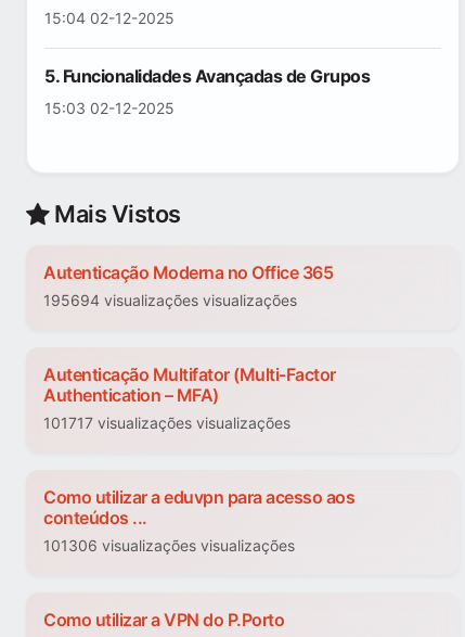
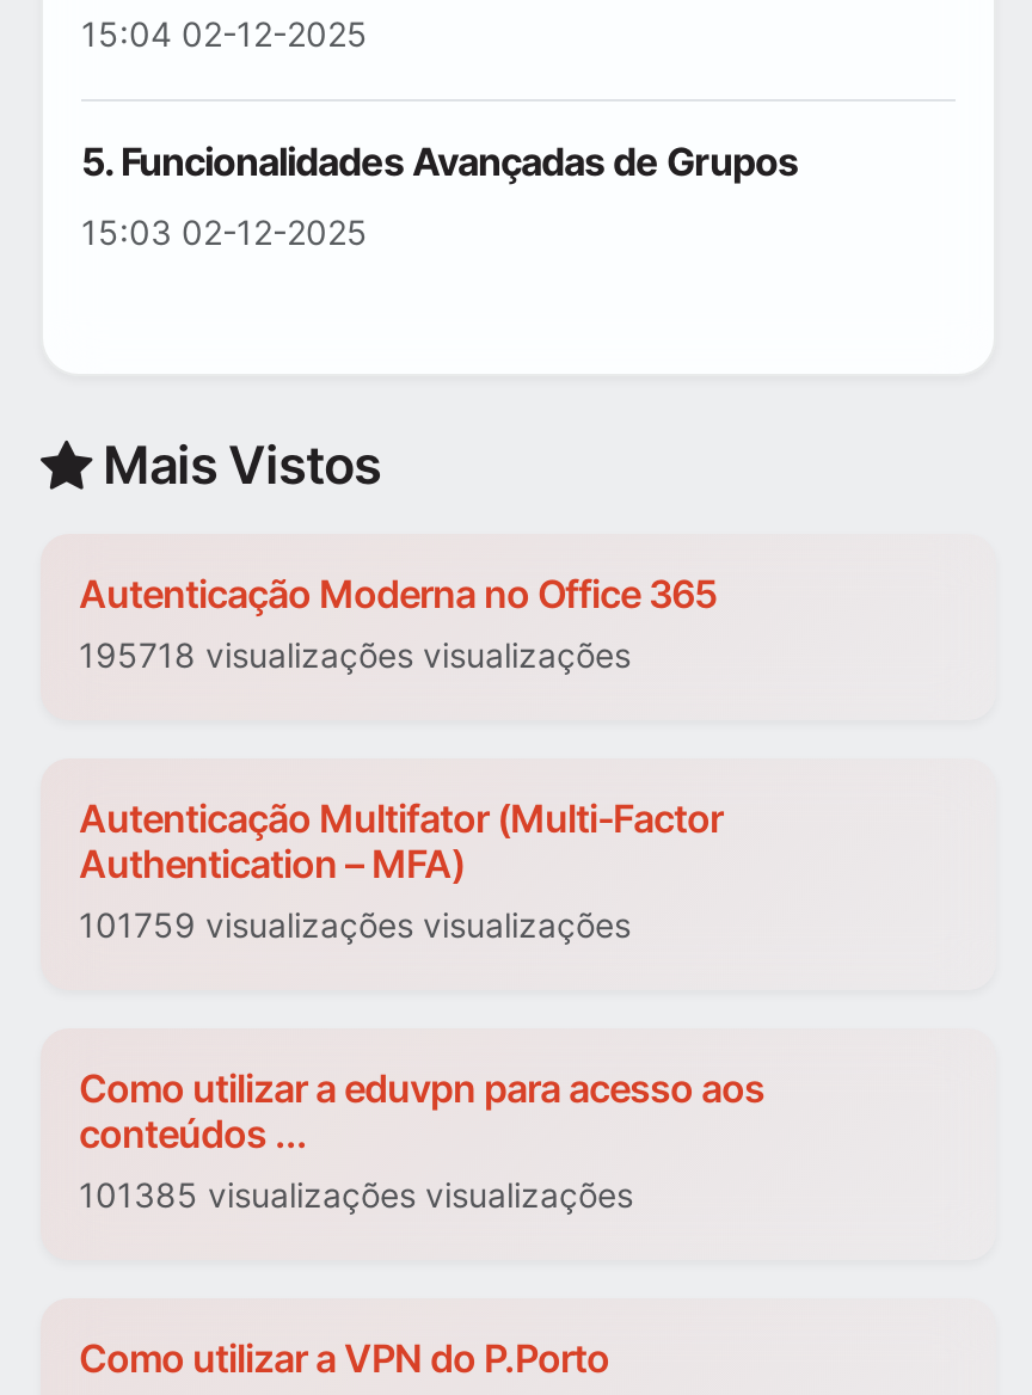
[43,291,297,310] 195694 visualizações visualizações -> [79,635,631,676] 195718 visualizações visualizações
[43,414,290,432] 101717 visualizações visualizações -> [79,905,631,946] 101759 visualizações visualizações
[43,537,295,555] 101306 visualizações visualizações -> [79,1175,633,1216] 101385 visualizações visualizações

